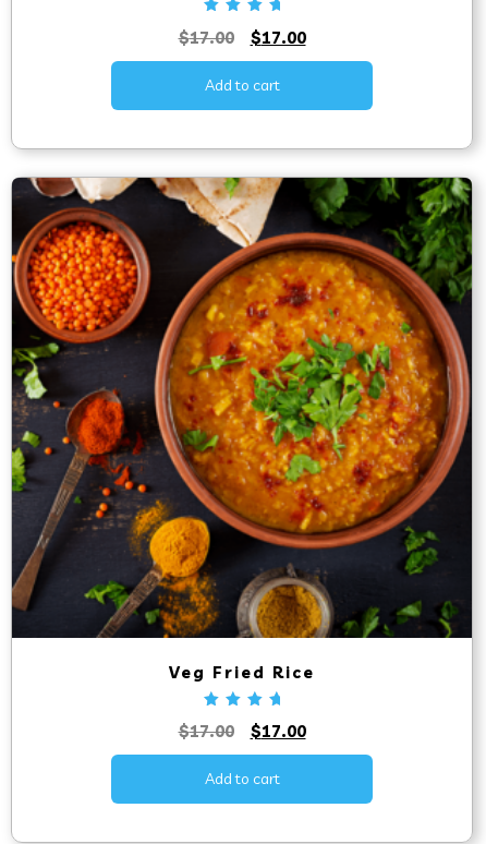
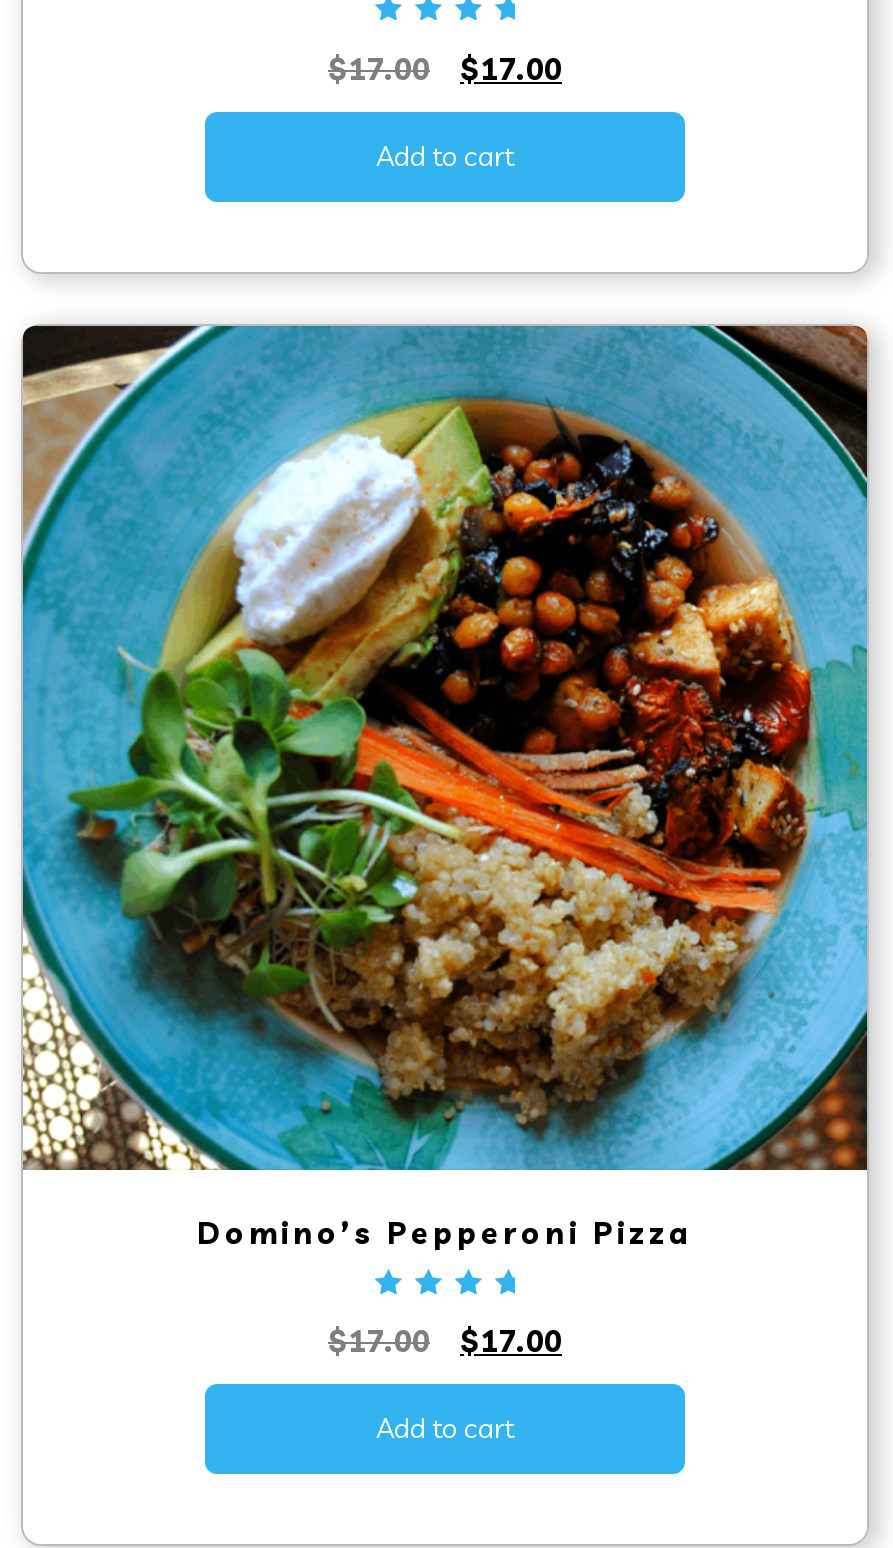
[11,177,473,683] [image] | Veg Fried Rice -> [21,324,869,1252] [image] | Domino’s Pepperoni Pizza

